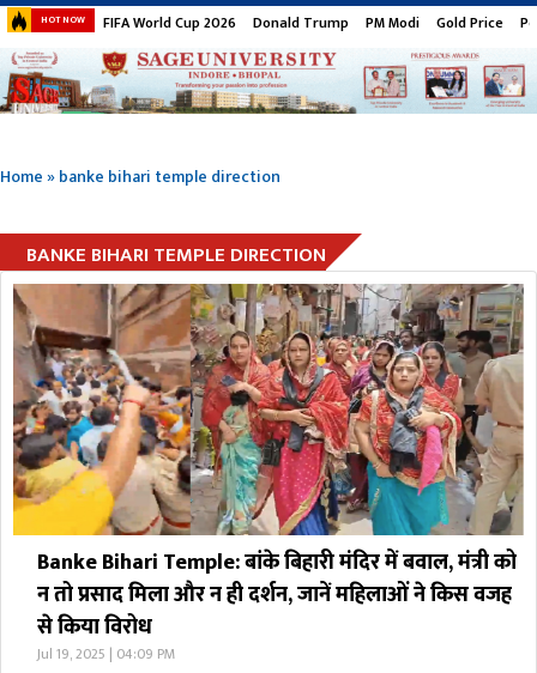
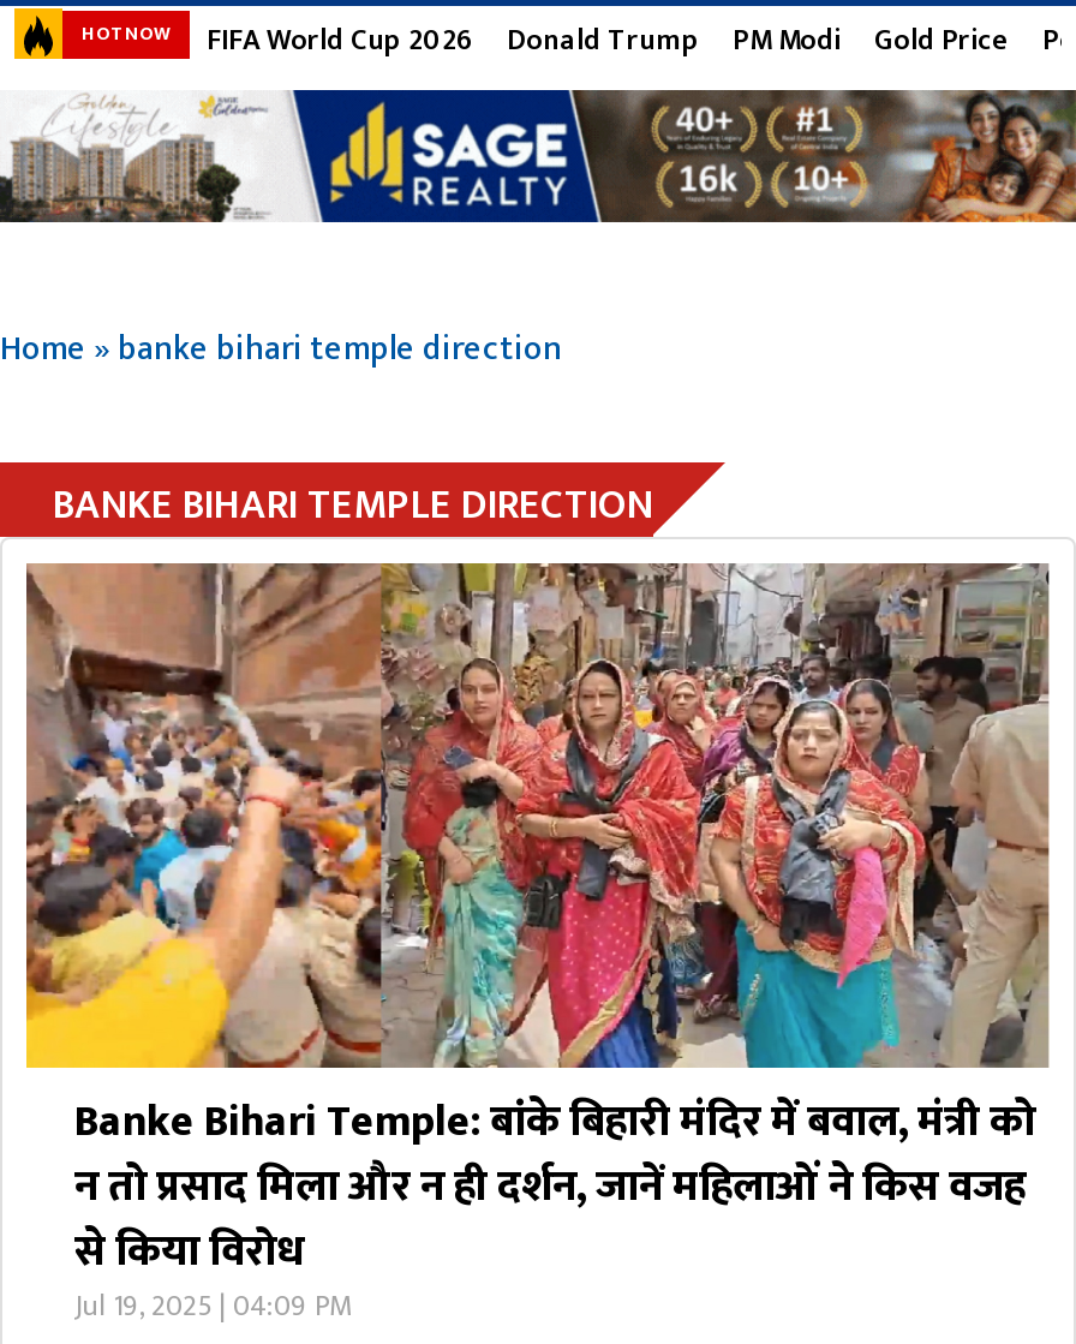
[4,48,533,115] [image] -> [7,88,1069,225] [image]

